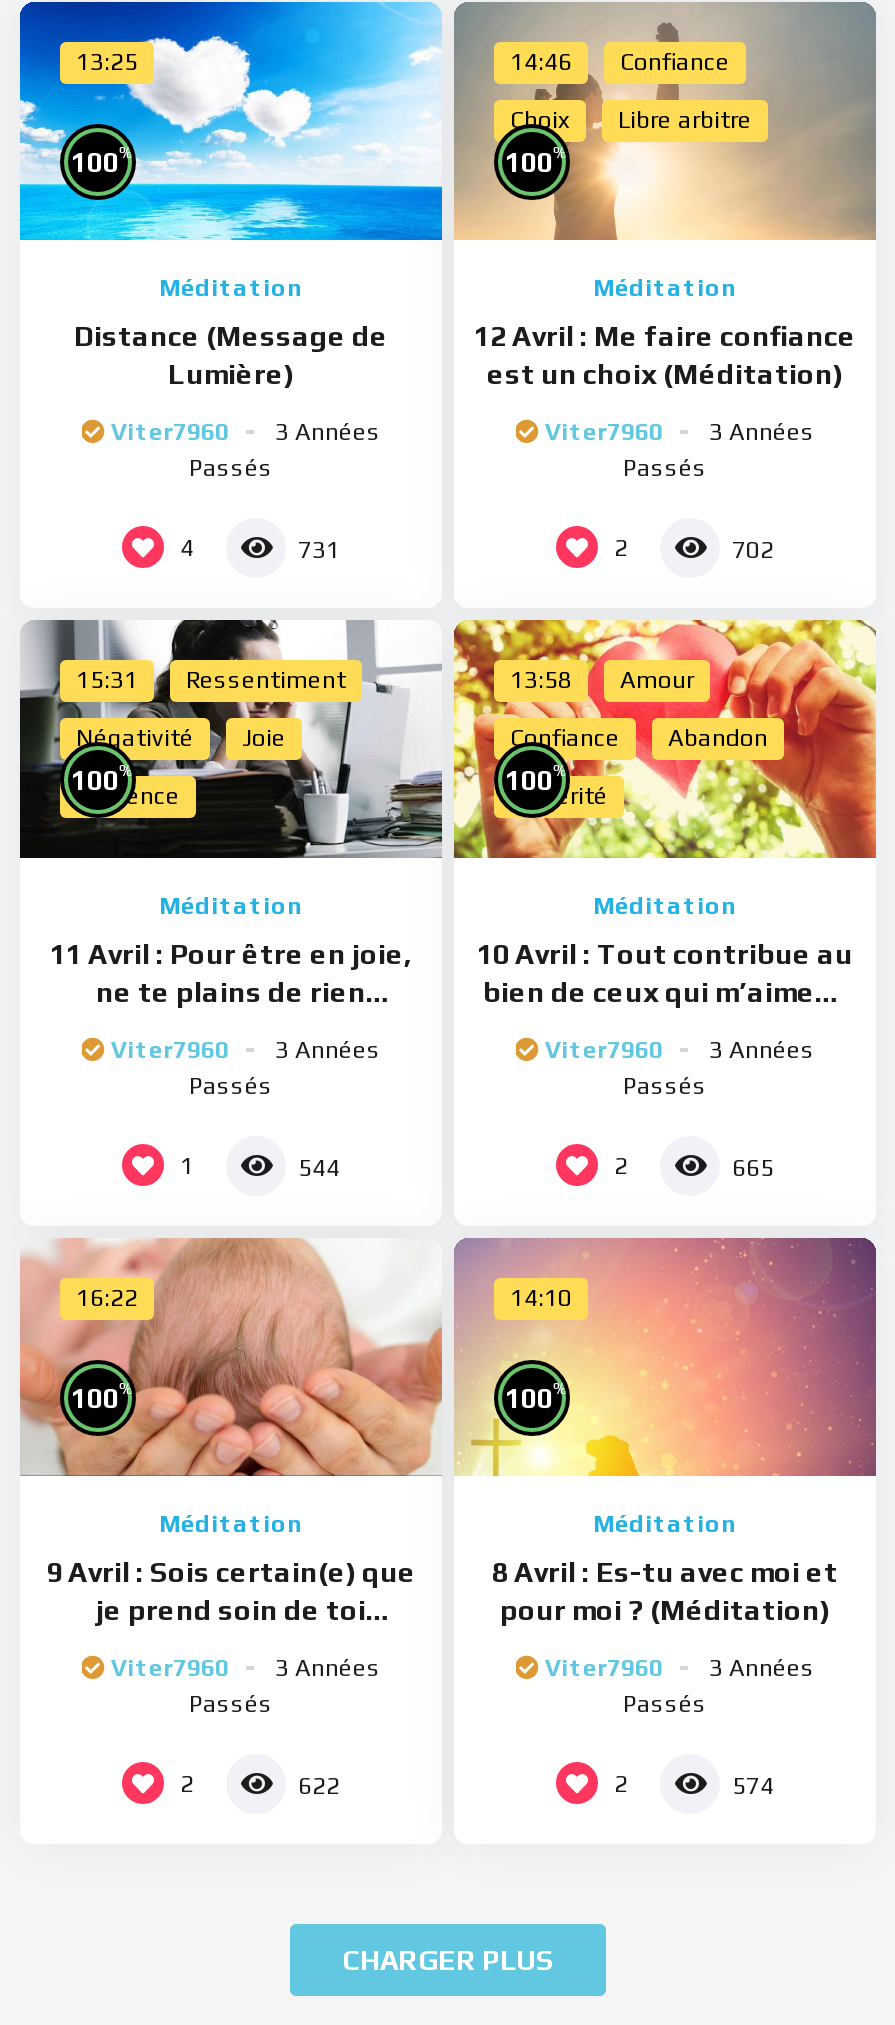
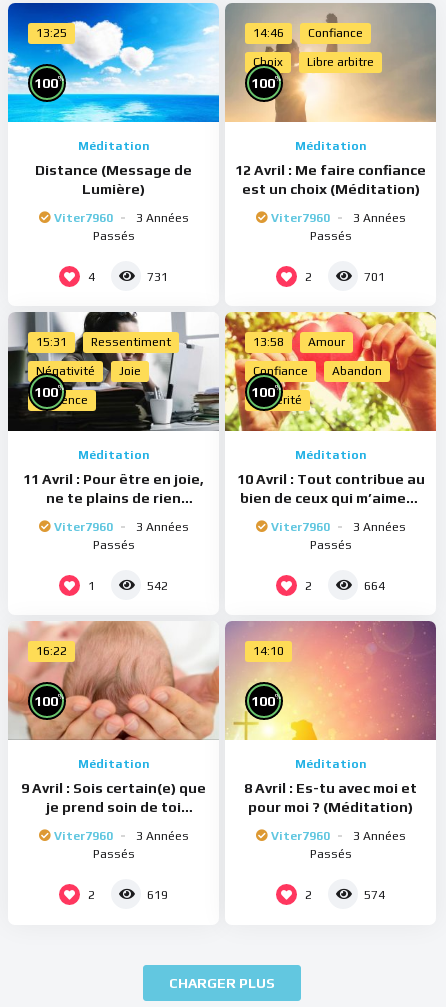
[732,536,774,564] 702 -> [364,270,385,284] 701
[298,1154,340,1182] 544 -> [147,579,168,593] 542
[732,1154,774,1182] 665 -> [364,579,385,593] 664
[298,1772,340,1800] 622 -> [147,888,168,902] 619

